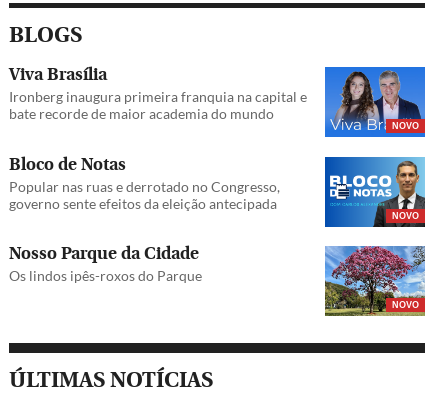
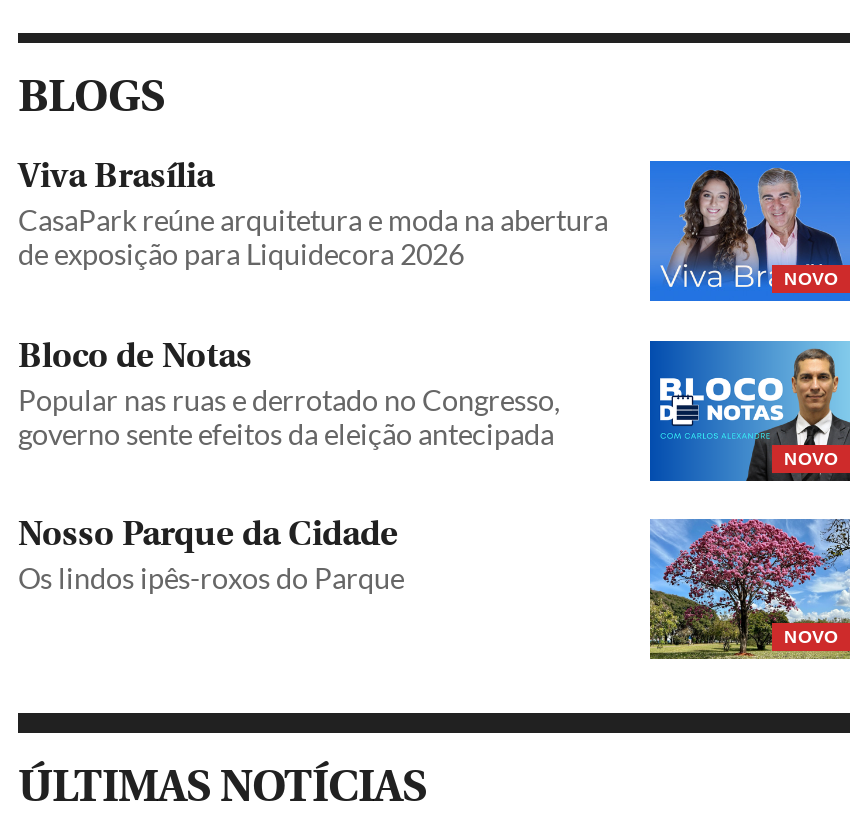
[9,88,307,122] Ironberg inaugura primeira franquia na capital e | bate recorde de maior academia do mundo -> [18,204,608,272] CasaPark reúne arquitetura e moda na abertura | de exposição para Liquidecora 2026

